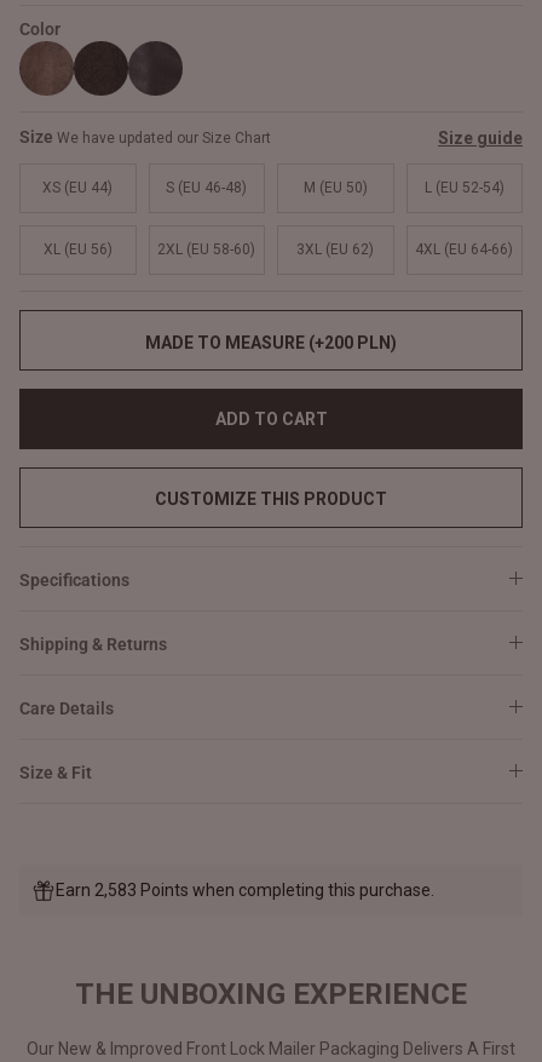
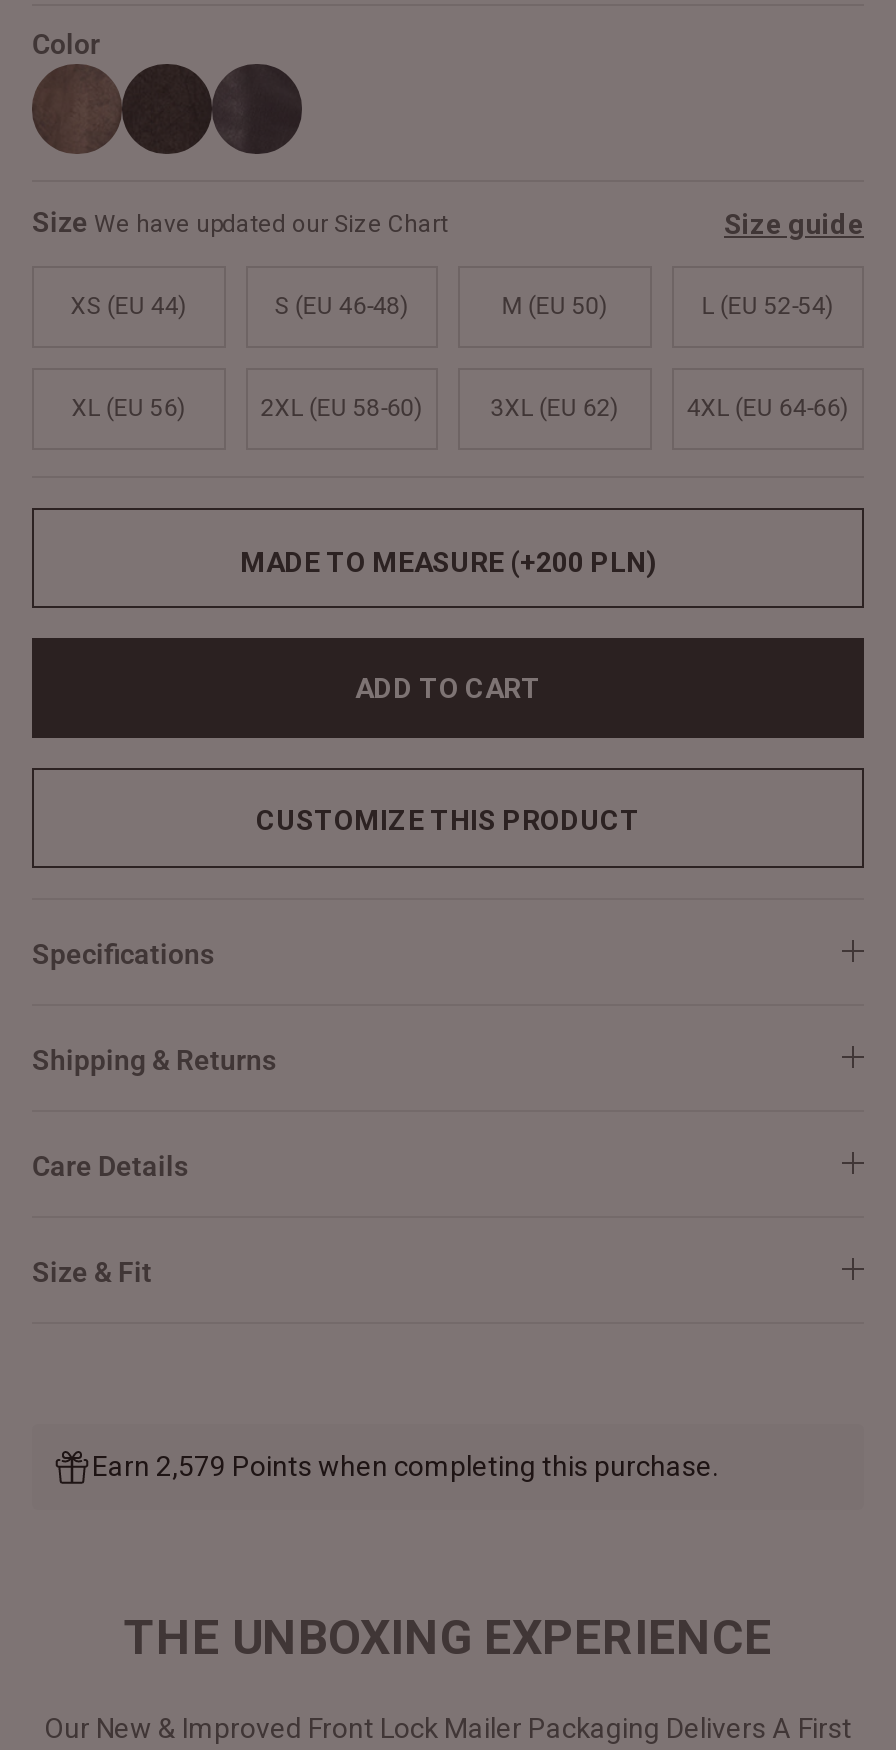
[56,881,434,900] Earn 2,583 Points when completing this purchase. -> [92,1451,718,1483] Earn 2,579 Points when completing this purchase.

